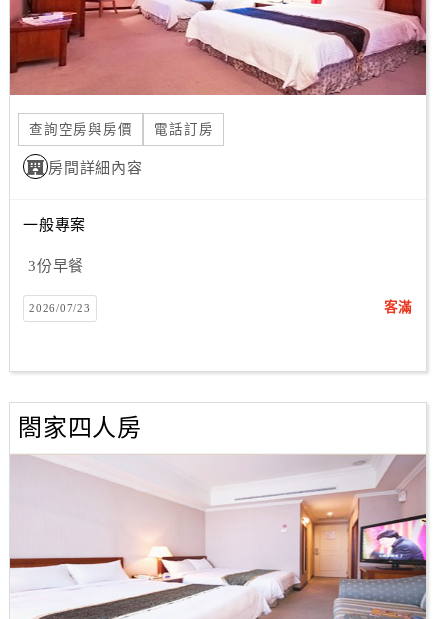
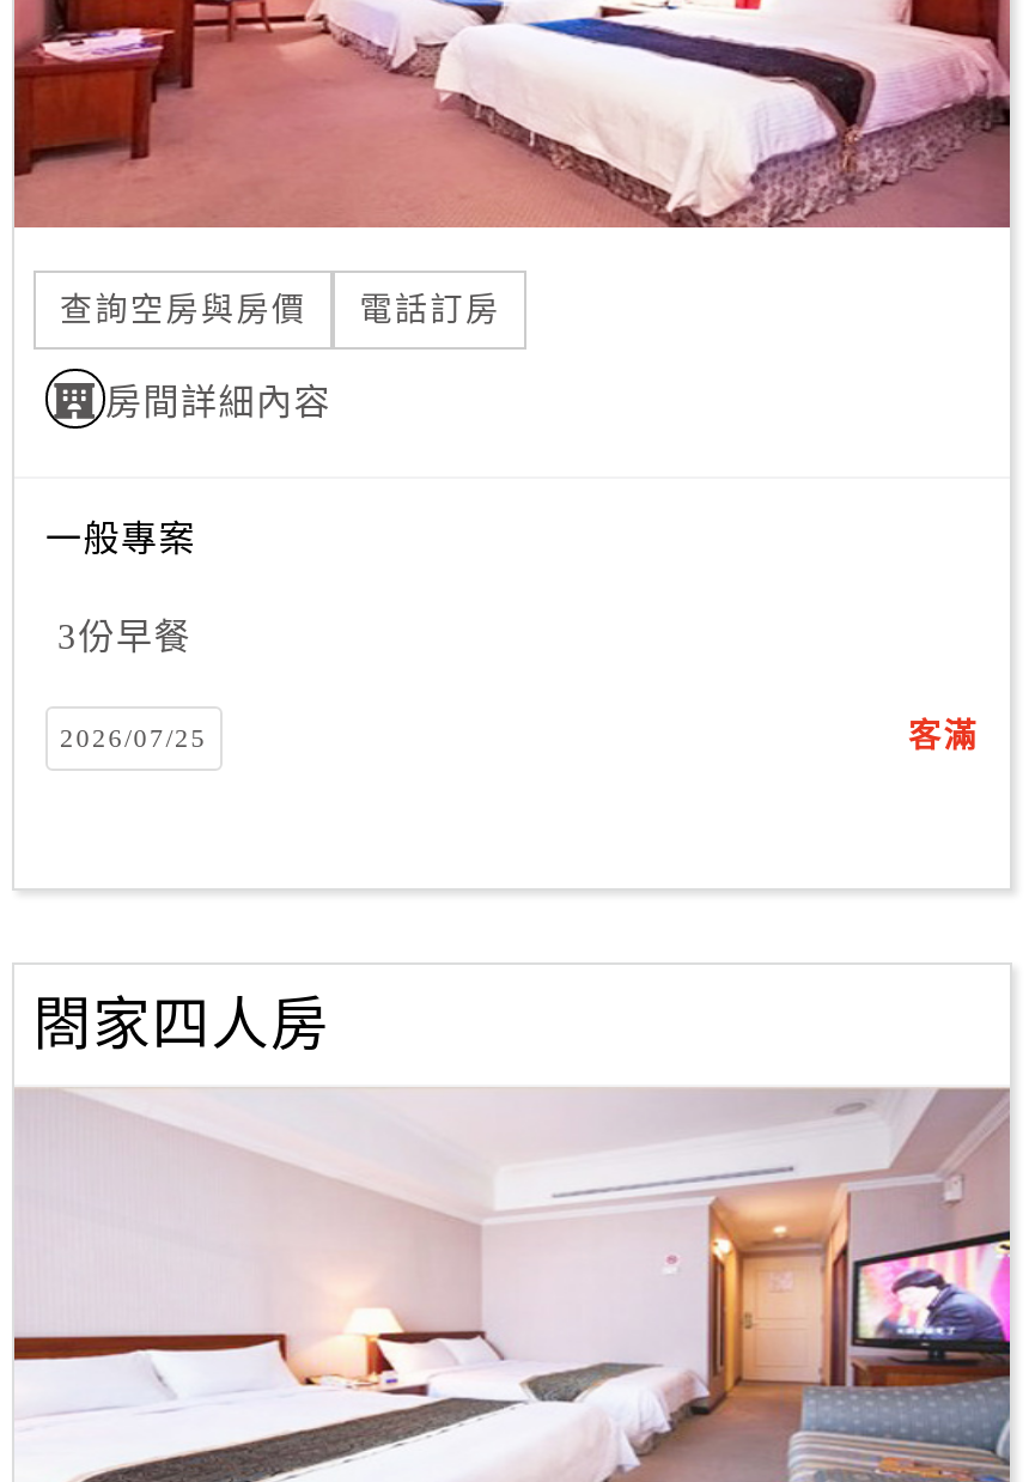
[29,302,90,314] 2026/07/23 -> [60,723,207,752] 2026/07/25

